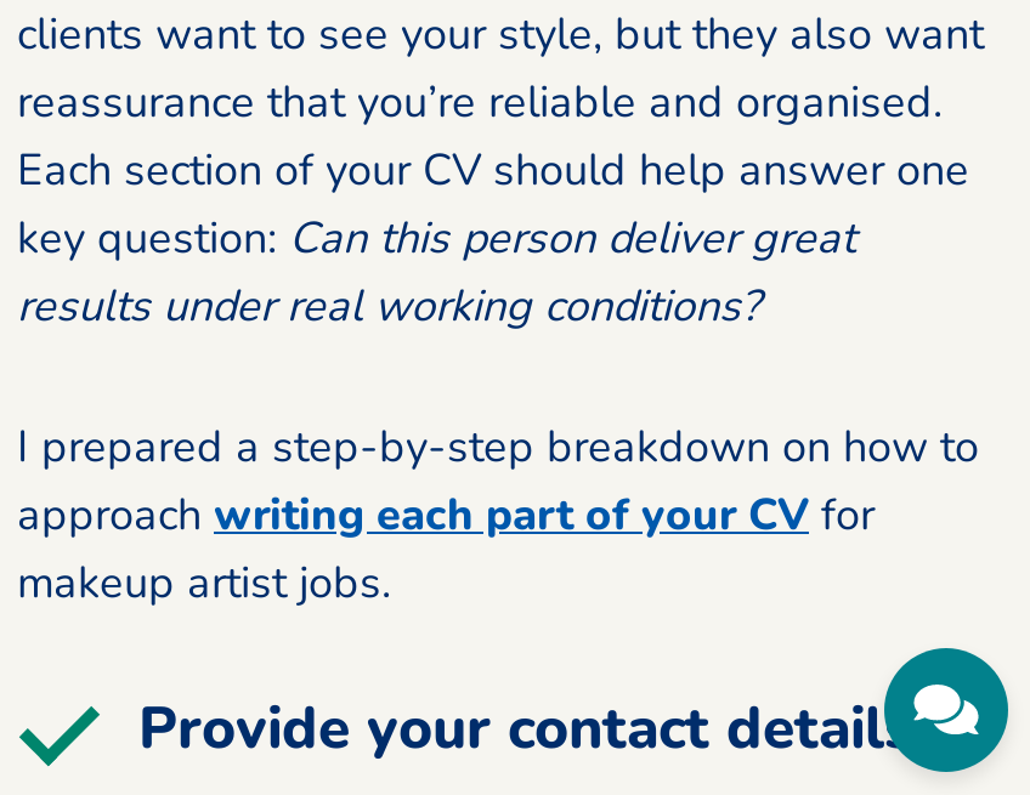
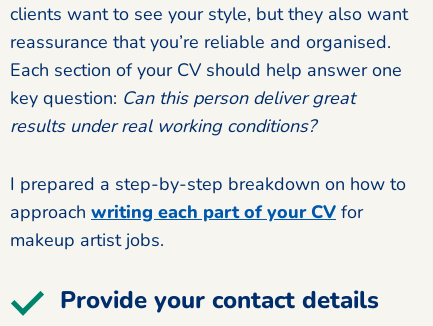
[887,646,1011,777] [image] -> none

